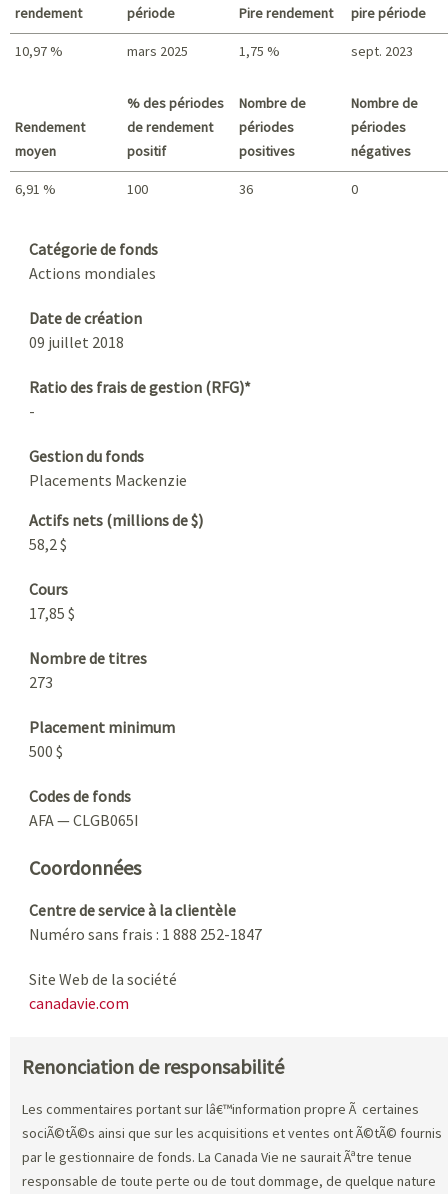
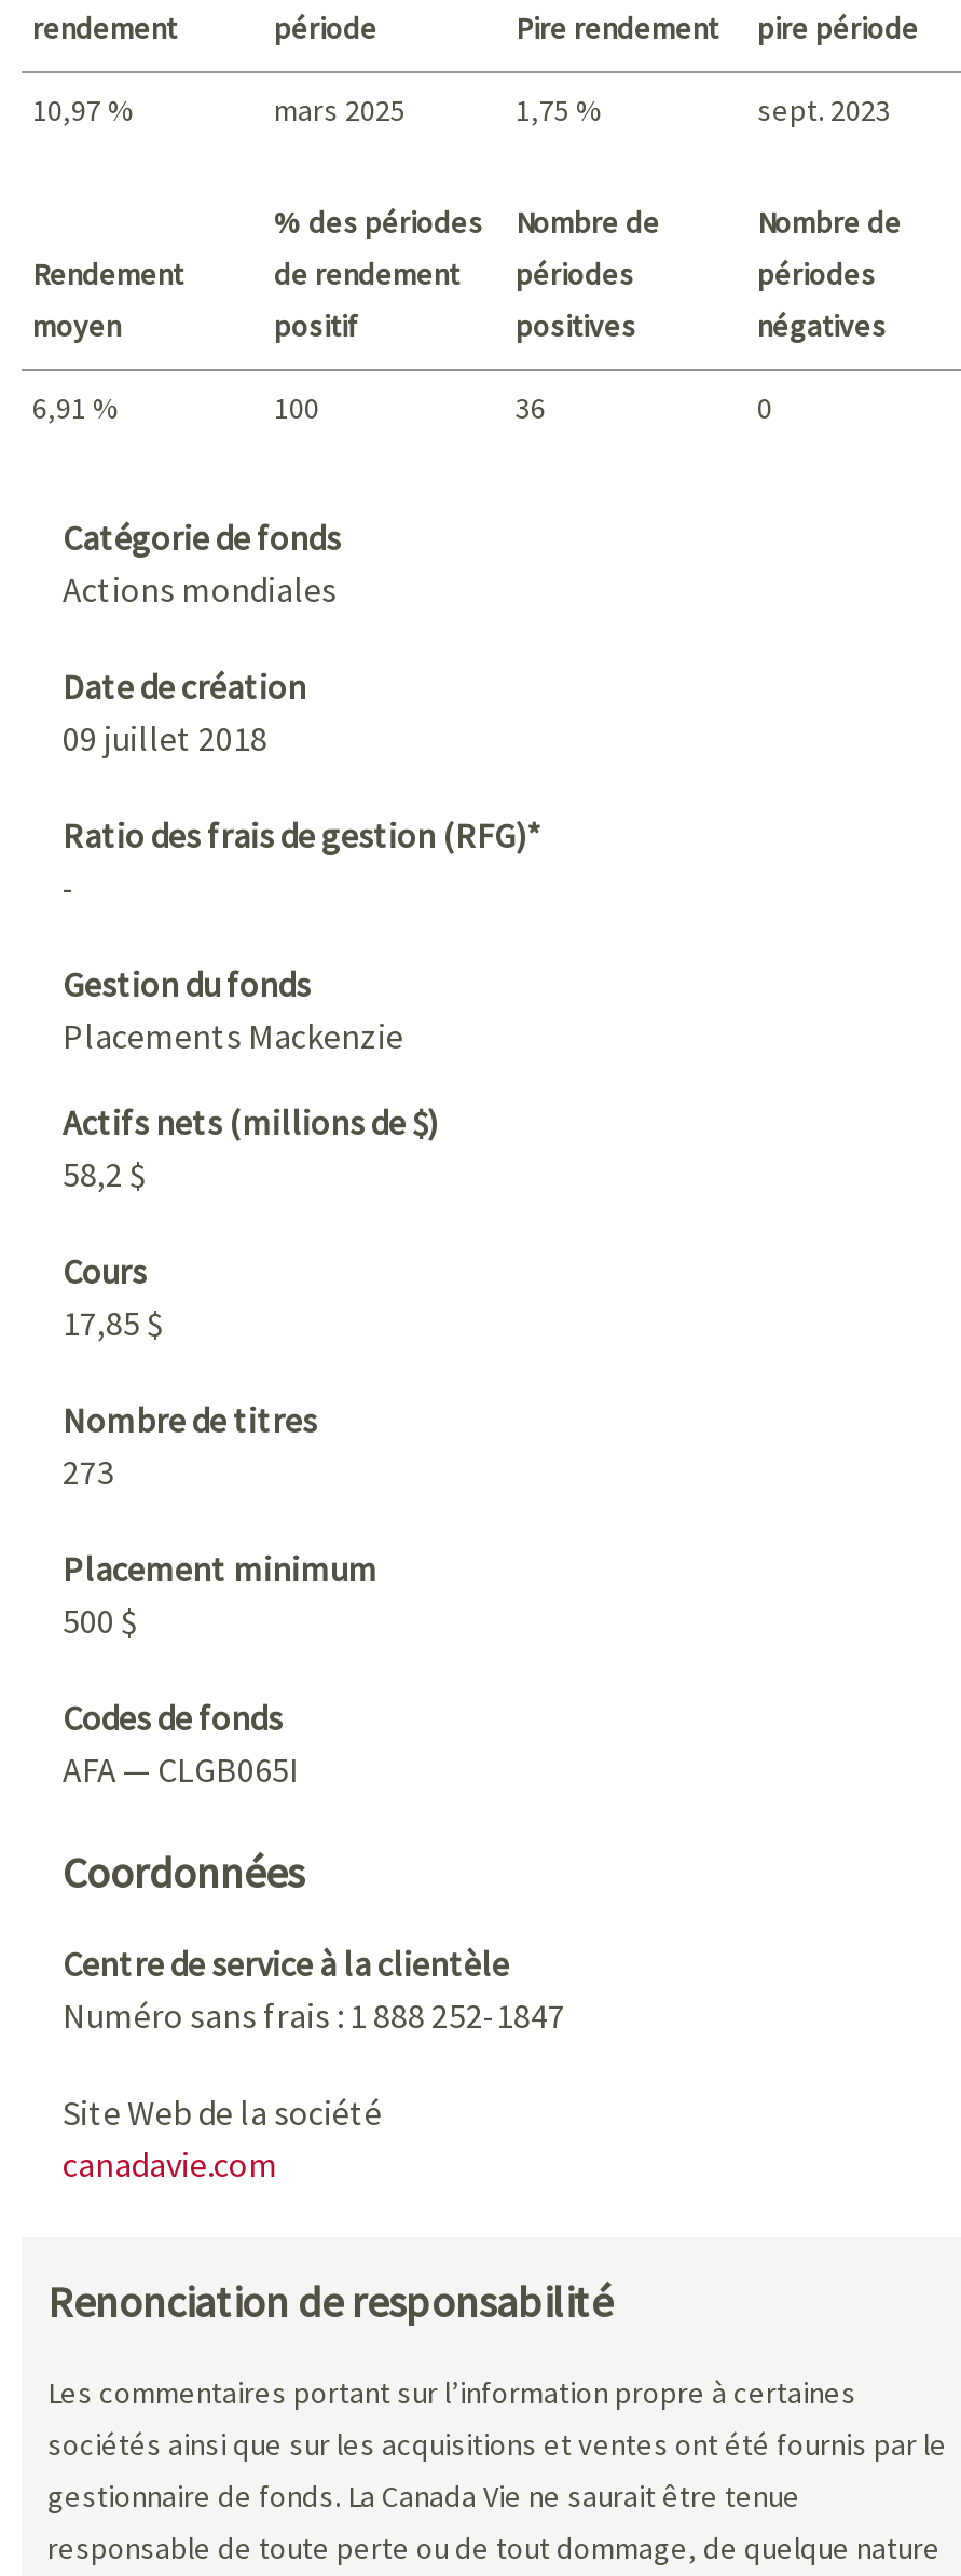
[22,1100,442,1166] Les commentaires portant sur lâ€™information propre Ã certaines | sociÃ©tÃ©s ainsi que sur les acquisitions et ventes ont Ã©tÃ© fournis | par le gestionnaire de fonds. La Canada Vie ne saurait Ãªtre tenue -> [47,2373,947,2516] Les commentaires portant sur l’information propre à certaines | sociétés ainsi que sur les acquisitions et ventes ont été fournis par le | gestionnaire de fonds. La Canada Vie ne saurait être tenue

